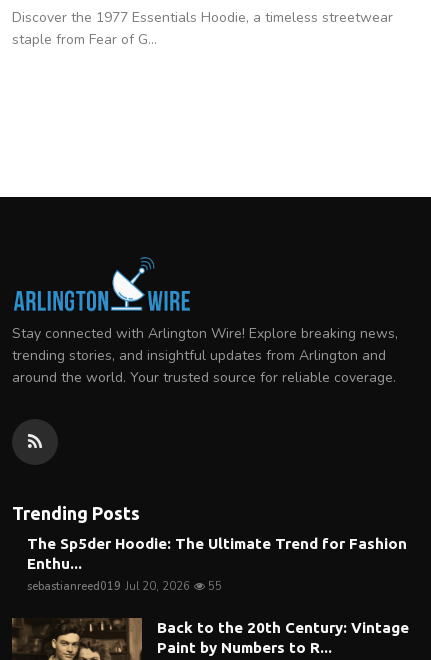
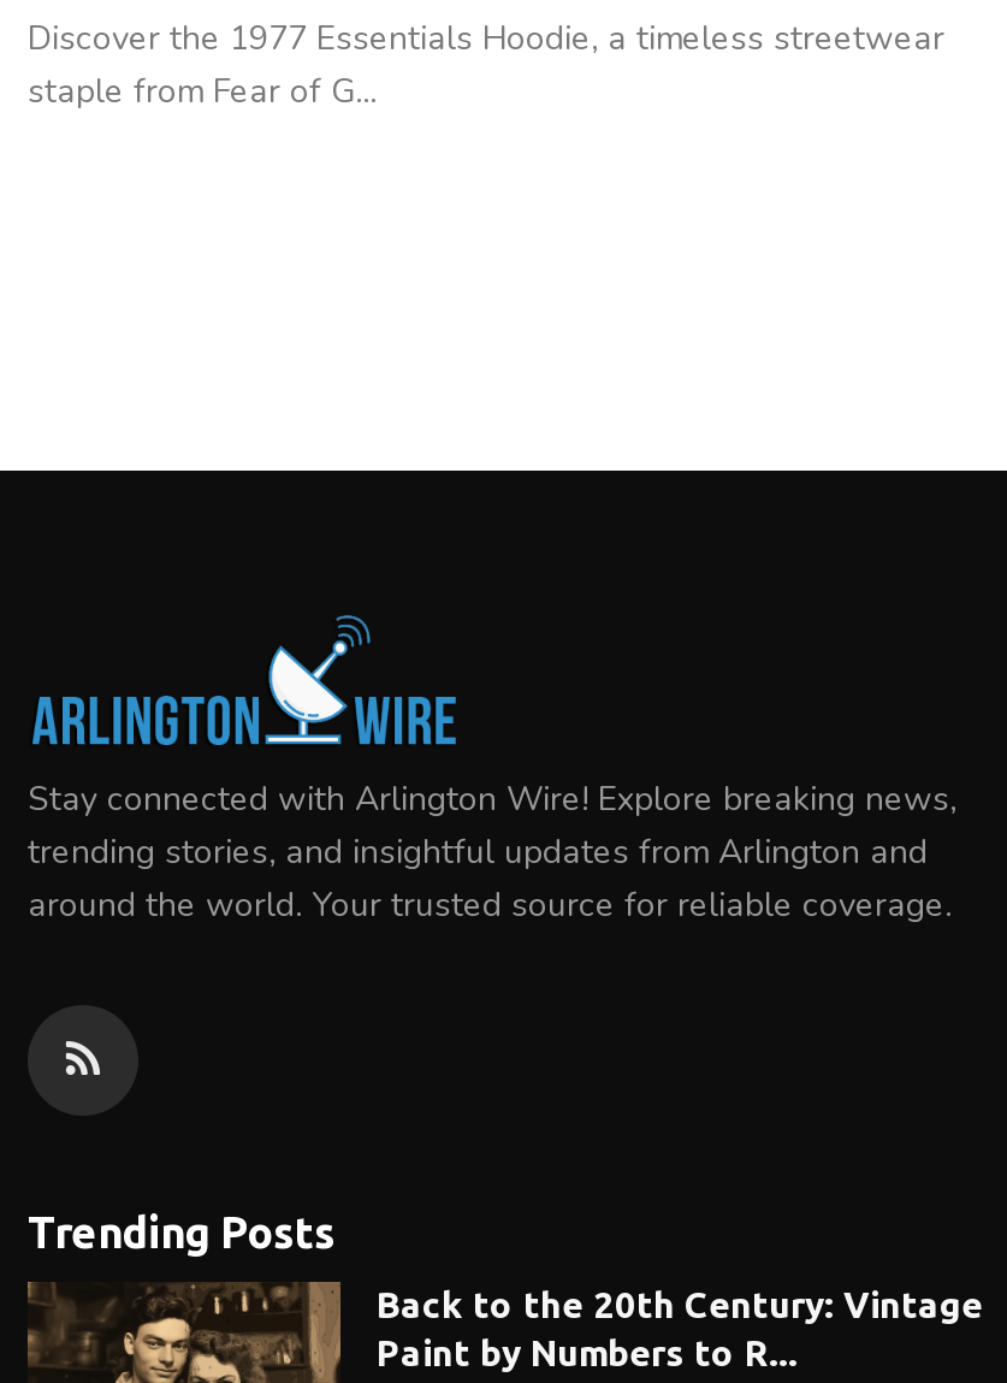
[27,535,407,594] The Sp5der Hoodie: The Ultimate Trend for Fashion | Enthu... | sebastianreed019 Jul 20, 2026 | 55 -> none

